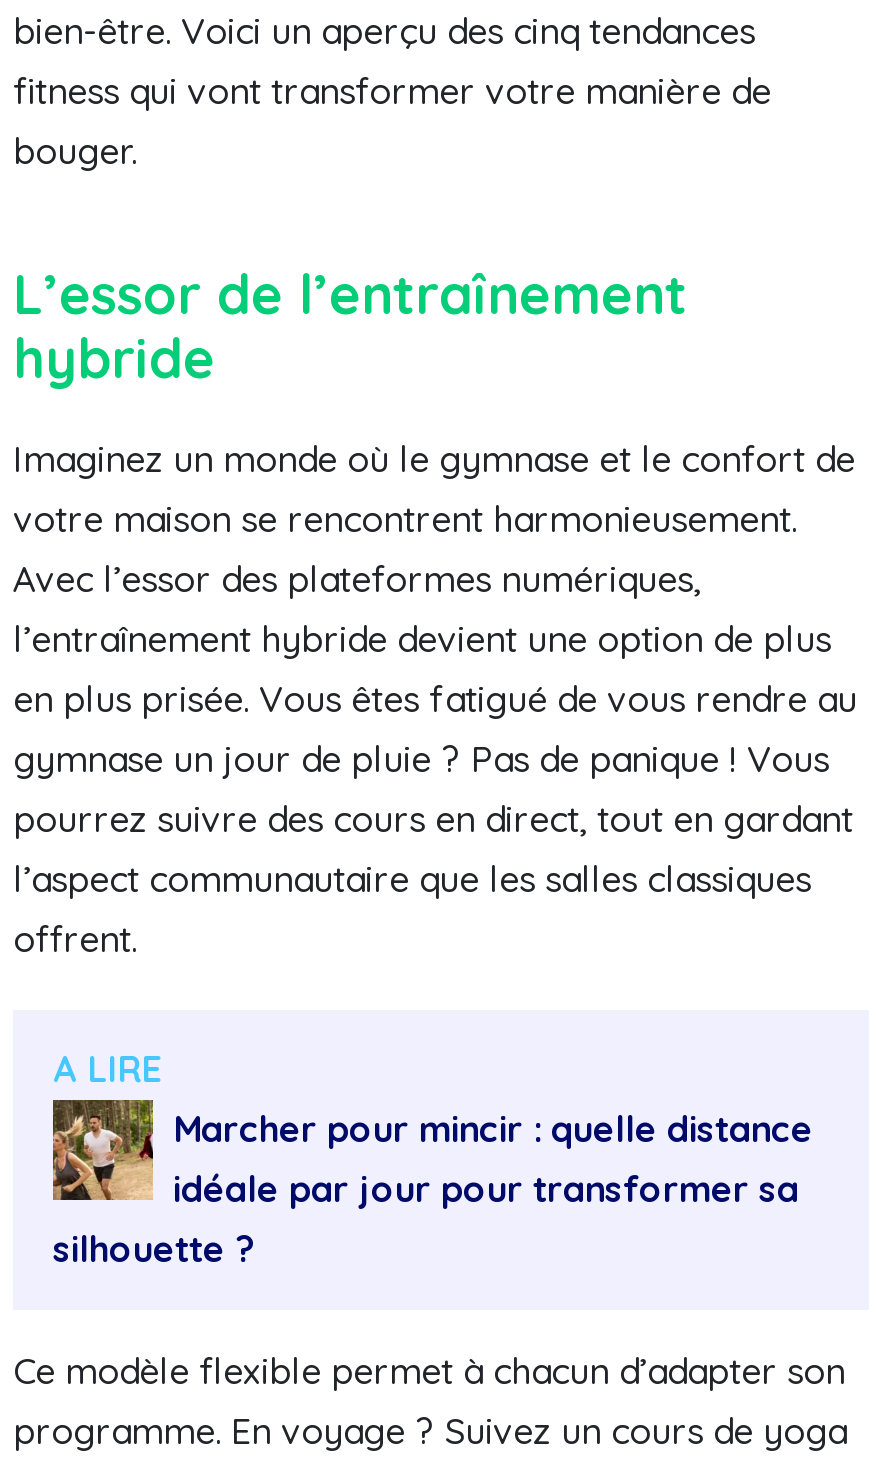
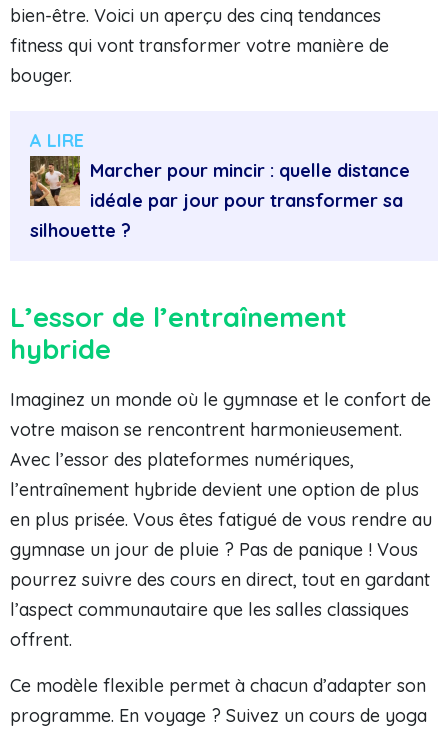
moved [13,260,857,962] -> [10,300,432,651]: L’essor de l’entraînement | hybride | Imaginez un monde où le gymnase et le confort de | ... | l’aspect communautaire que les salles classiques | offrent.
moved [49,1046,813,1272] -> [28,129,410,242]: [image] | A LIRE | Marcher pour mincir : quelle distance | idéale par jour pour transformer sa | silhouette ?

